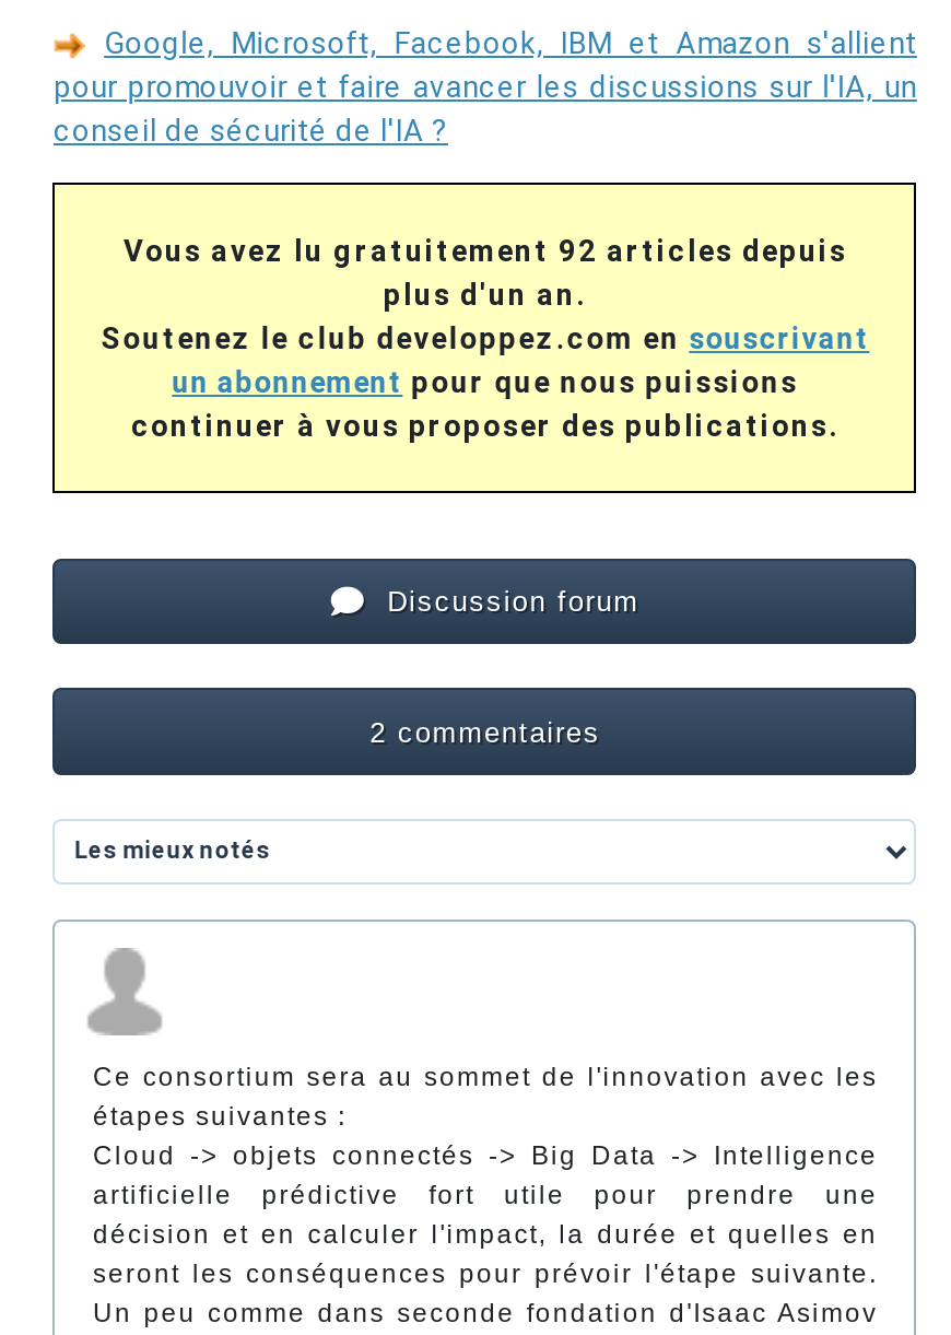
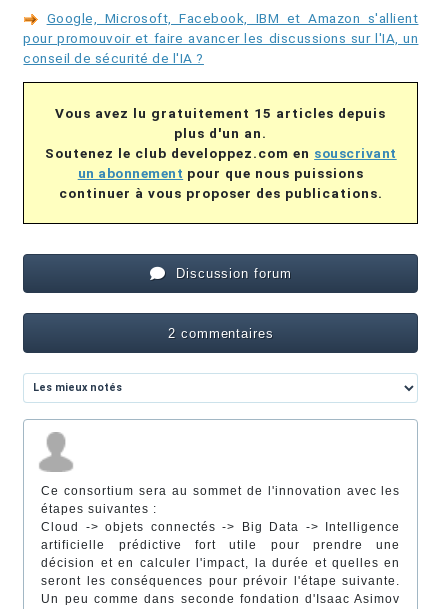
[123,233,847,268] Vous avez lu gratuitement 92 articles depuis -> [55,105,386,121] Vous avez lu gratuitement 15 articles depuis

